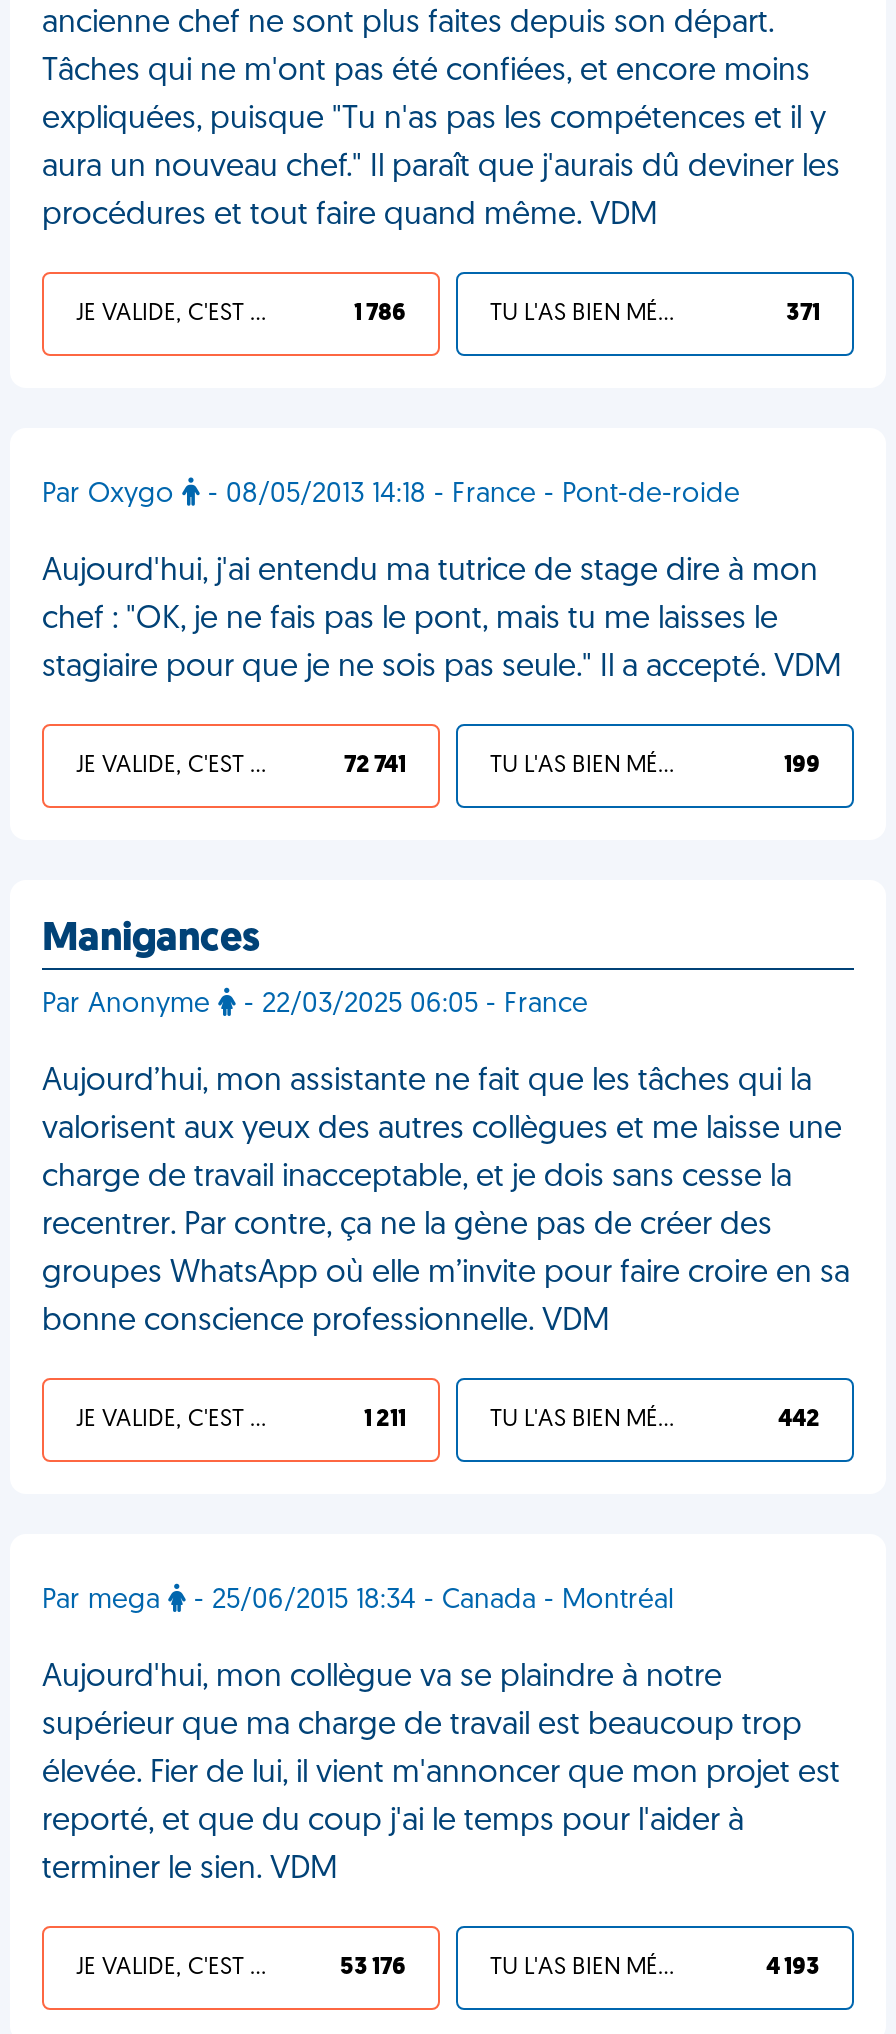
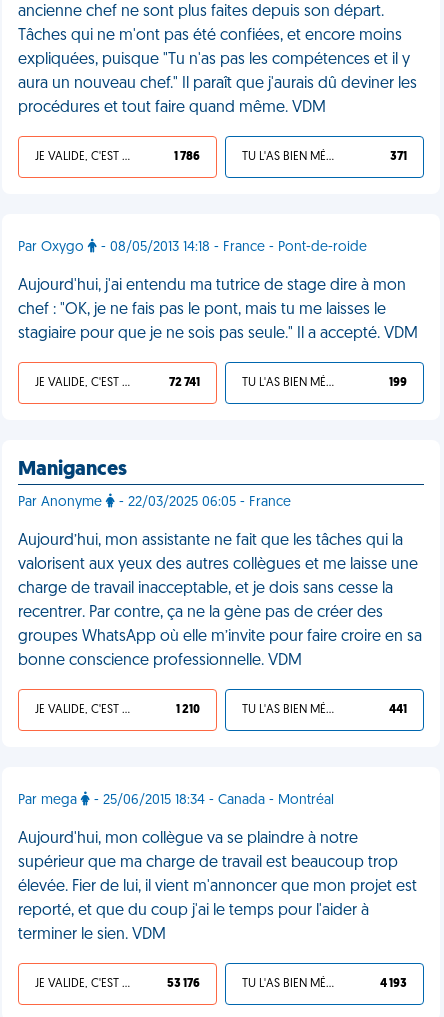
[364,1408,406,1432] 1 211 -> [176,704,200,716] 1 210
[778,1408,820,1432] 442 -> [389,704,407,716] 441

